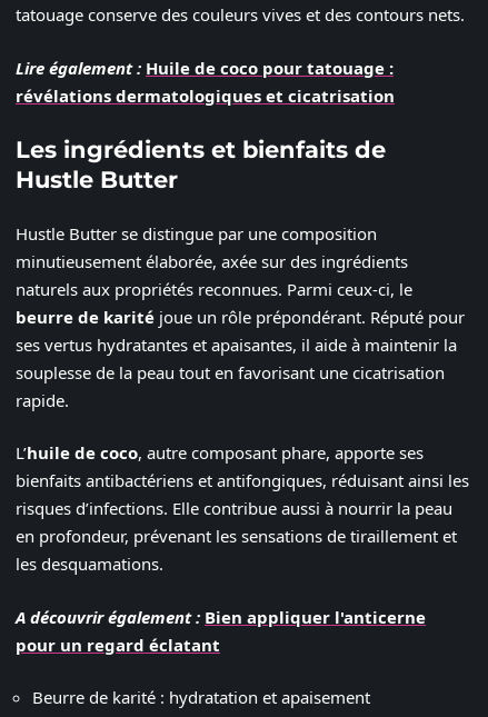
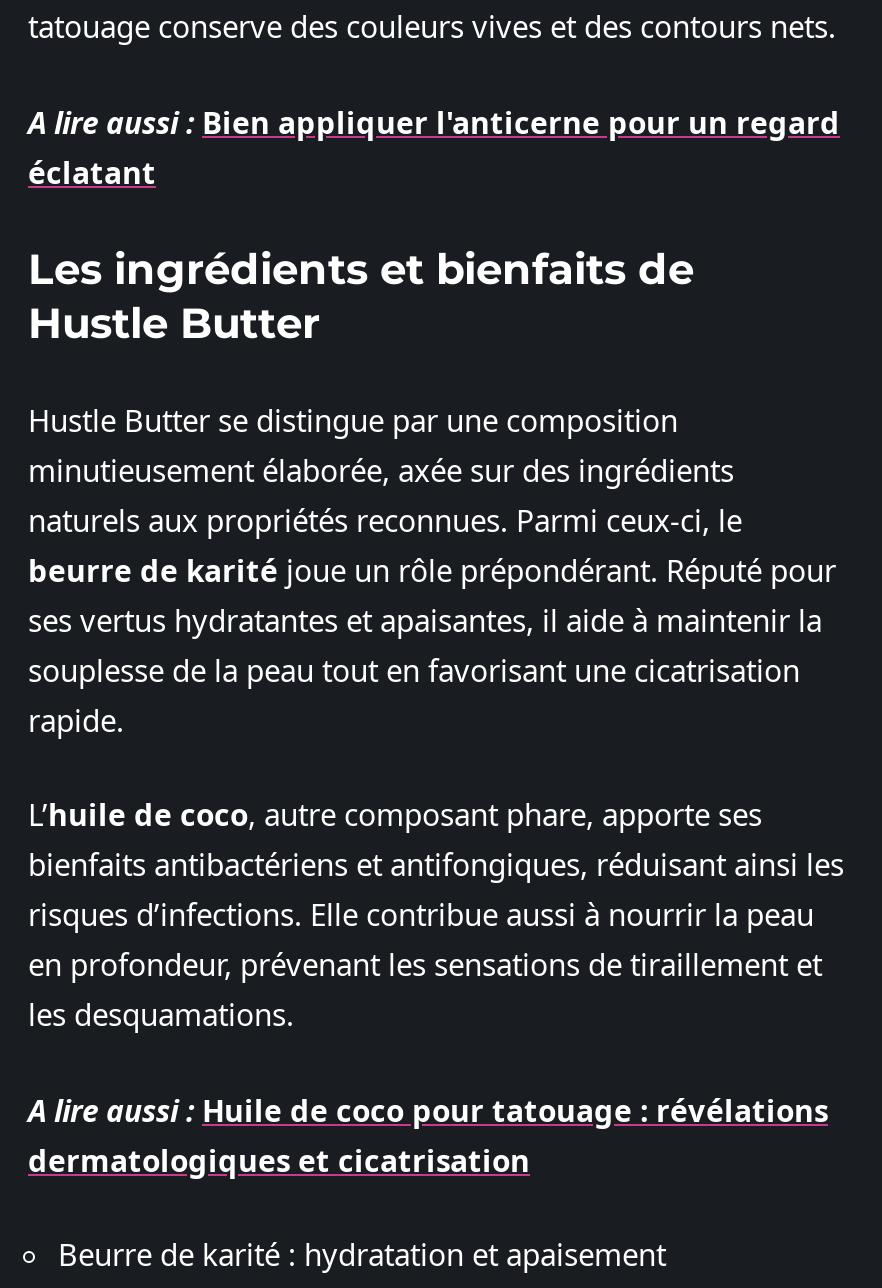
[16,56,395,106] Lire également : Huile de coco pour tatouage : | révélations dermatologiques et cicatrisation -> [28,101,840,191] A lire aussi : Bien appliquer l'anticerne pour un regard | éclatant
[16,605,426,655] A découvrir également : Bien appliquer l'anticerne | pour un regard éclatant -> [28,1089,828,1179] A lire aussi : Huile de coco pour tatouage : révélations | dermatologiques et cicatrisation

